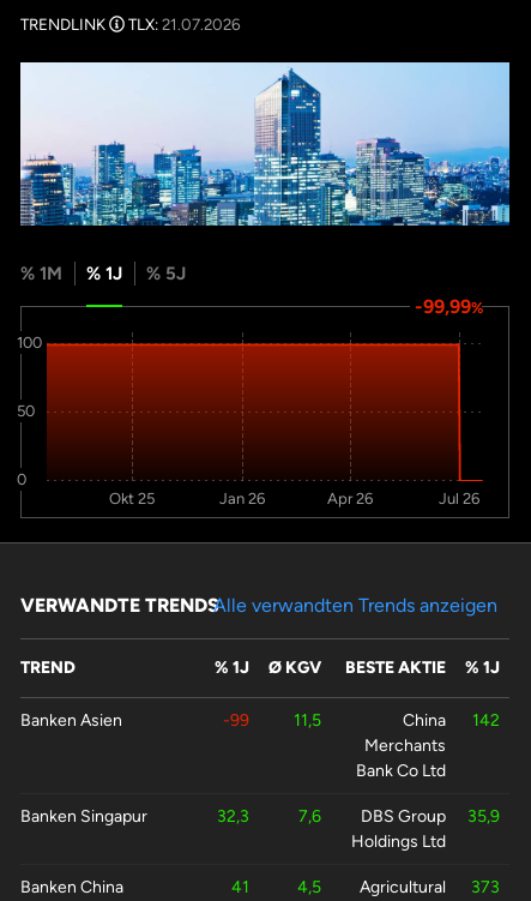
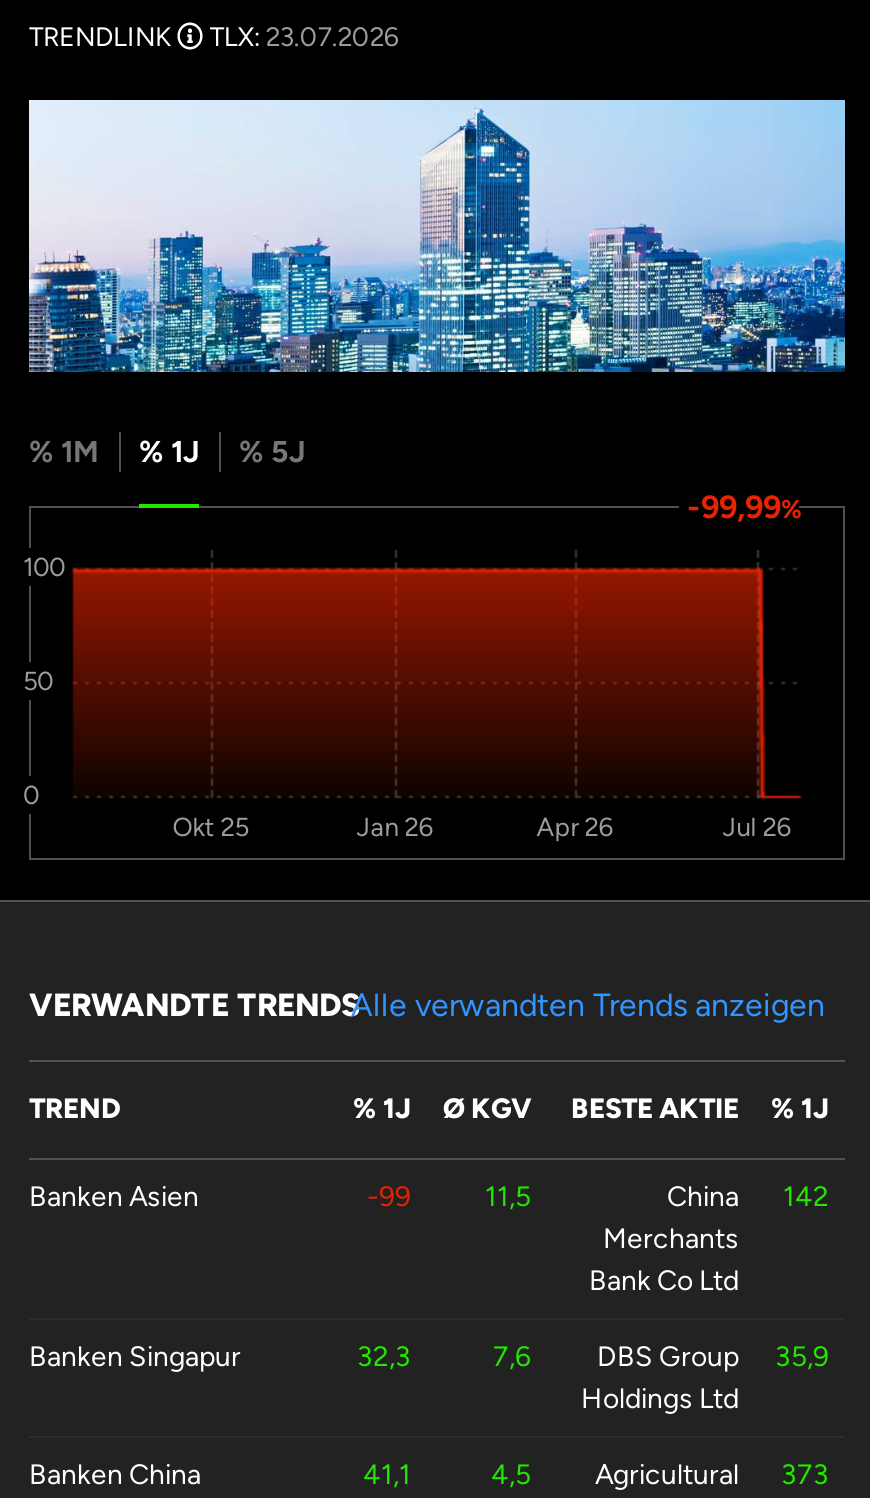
[20,14,241,34] TRENDLINK TLX: 21.07.2026 -> [29,20,400,52] TRENDLINK TLX: 23.07.2026
[231,877,249,897] 41 -> [363,1458,411,1492] 41,1

